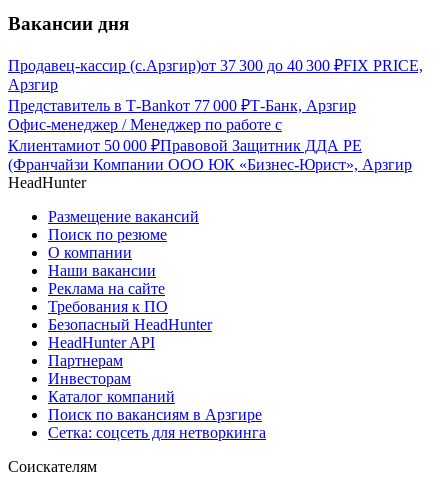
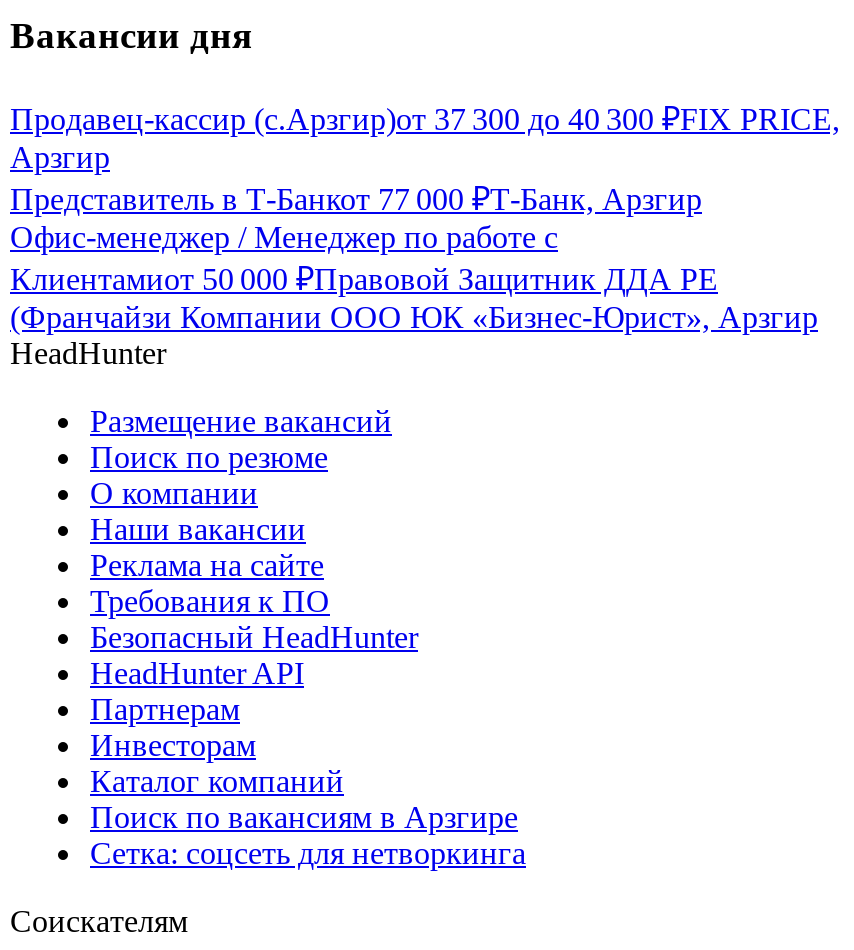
[8,97,356,114] Представитель в Т-Bankот 77 000 ₽Т-Банк, Арзгир -> [10,182,702,216] Представитель в Т-Банкот 77 000 ₽Т-Банк, Арзгир

